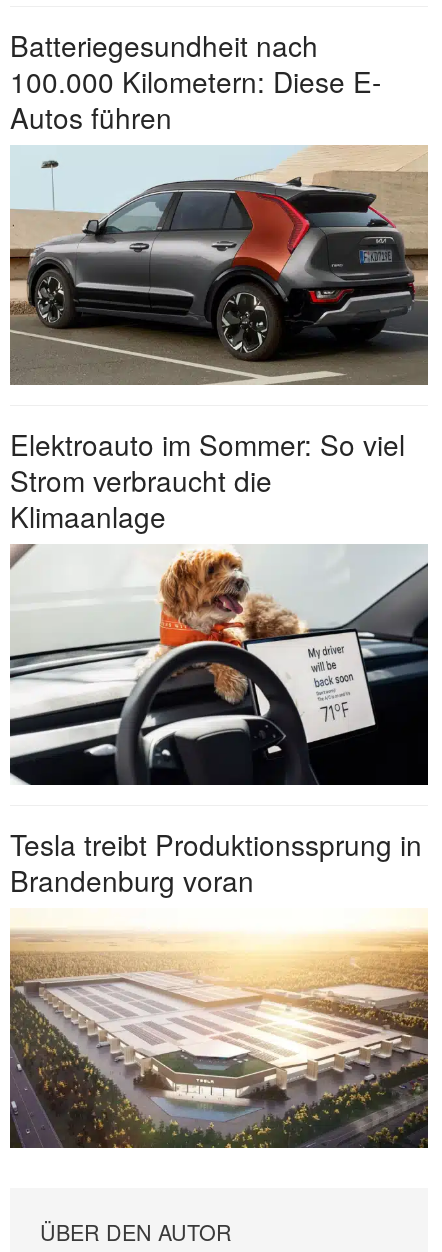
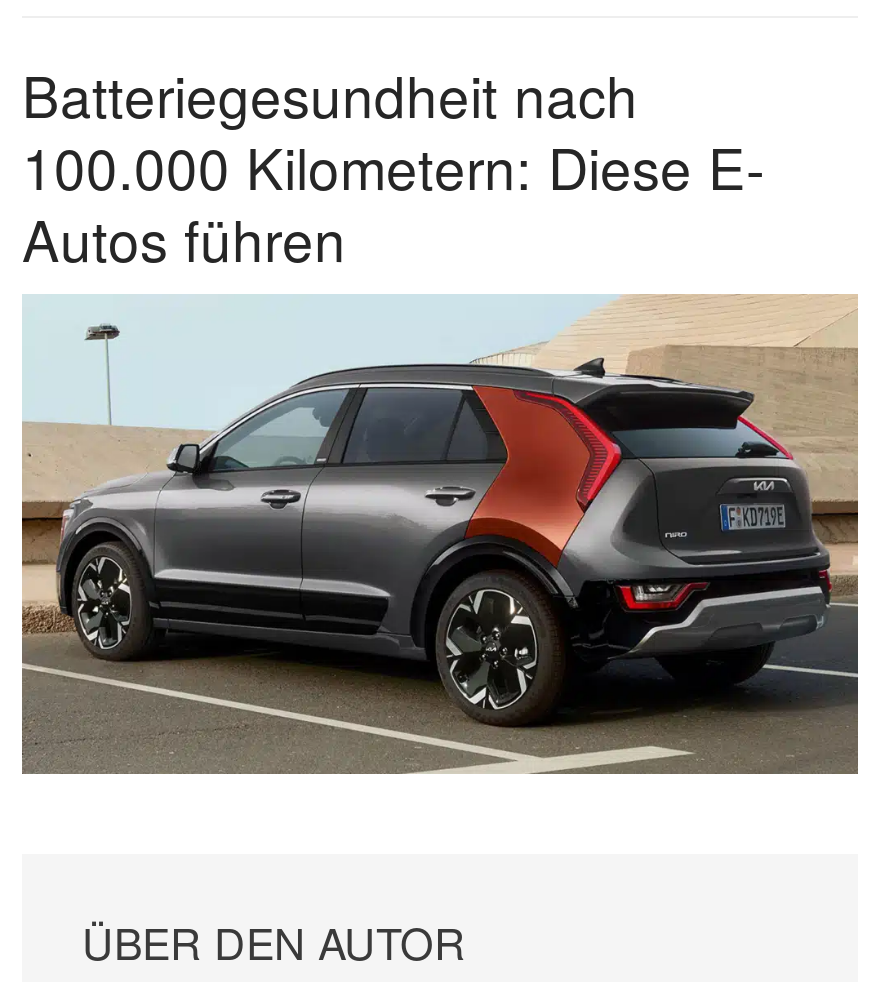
[10,424,405,536] Elektroauto im Sommer: So viel | Strom verbraucht die | Klimaanlage -> none
[9,544,429,900] [image] | Tesla treibt Produktionssprung in | Brandenburg voran -> none
[9,928,428,1149] [image] -> none

